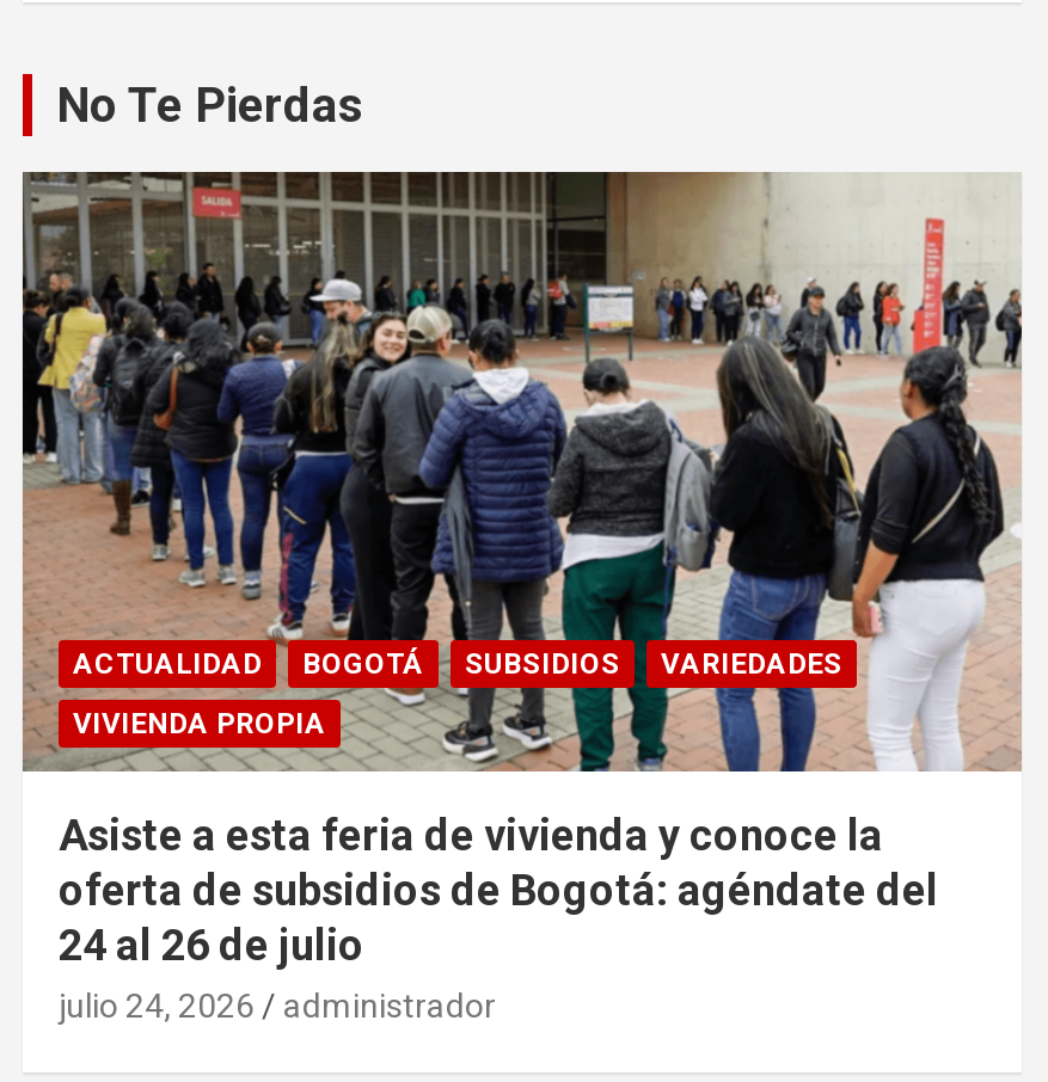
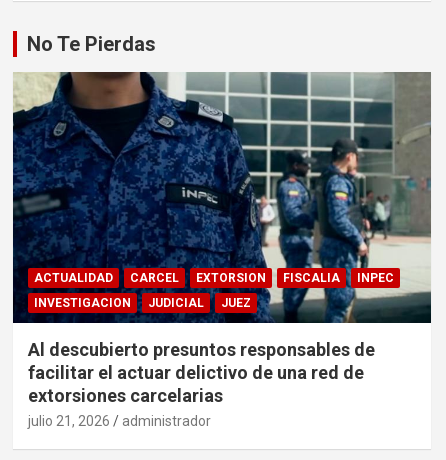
[20,170,1022,774] [image] | BOGOTÁ | SUBSIDIOS | VARIEDADES -> [12,72,432,324] [image] | CARCEL | EXTORSION | FISCALIA | INPEC
[73,707,326,740] VIVIENDA PROPIA -> [34,296,251,310] INVESTIGACION | JUDICIAL | JUEZ
[59,810,938,1025] Asiste a esta feria de vivienda y conoce la | oferta de subsidios de Bogotá: agéndate del | 24 al 26 de julio | julio 24, 2026 -> [28,339,375,429] Al descubierto presuntos responsables de | facilitar el actuar delictivo de una red de | extorsiones carcelarias | julio 21, 2026

